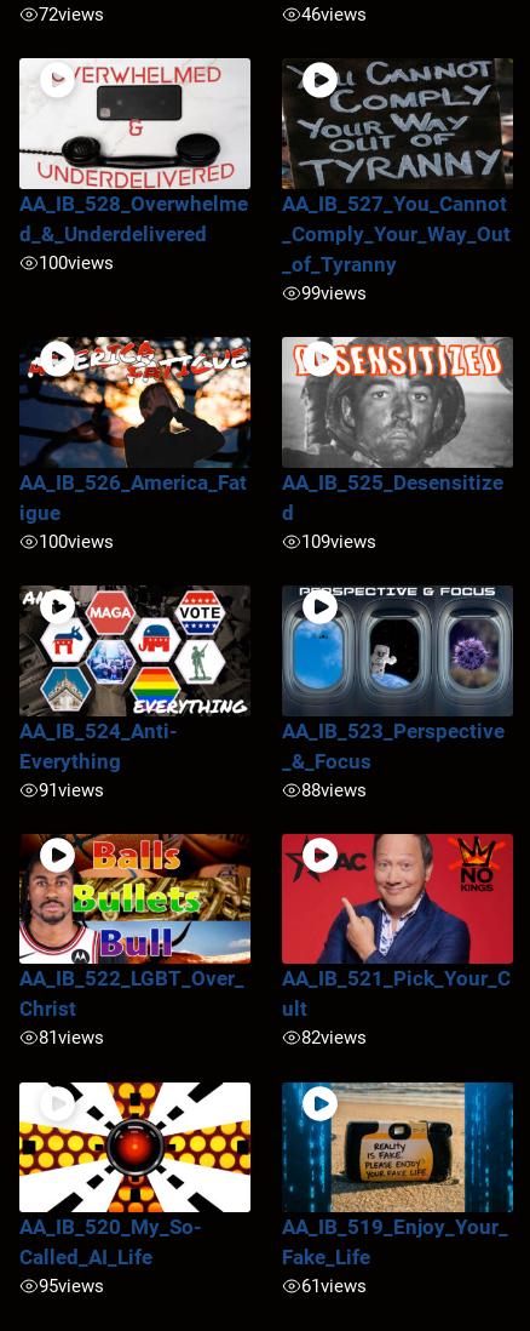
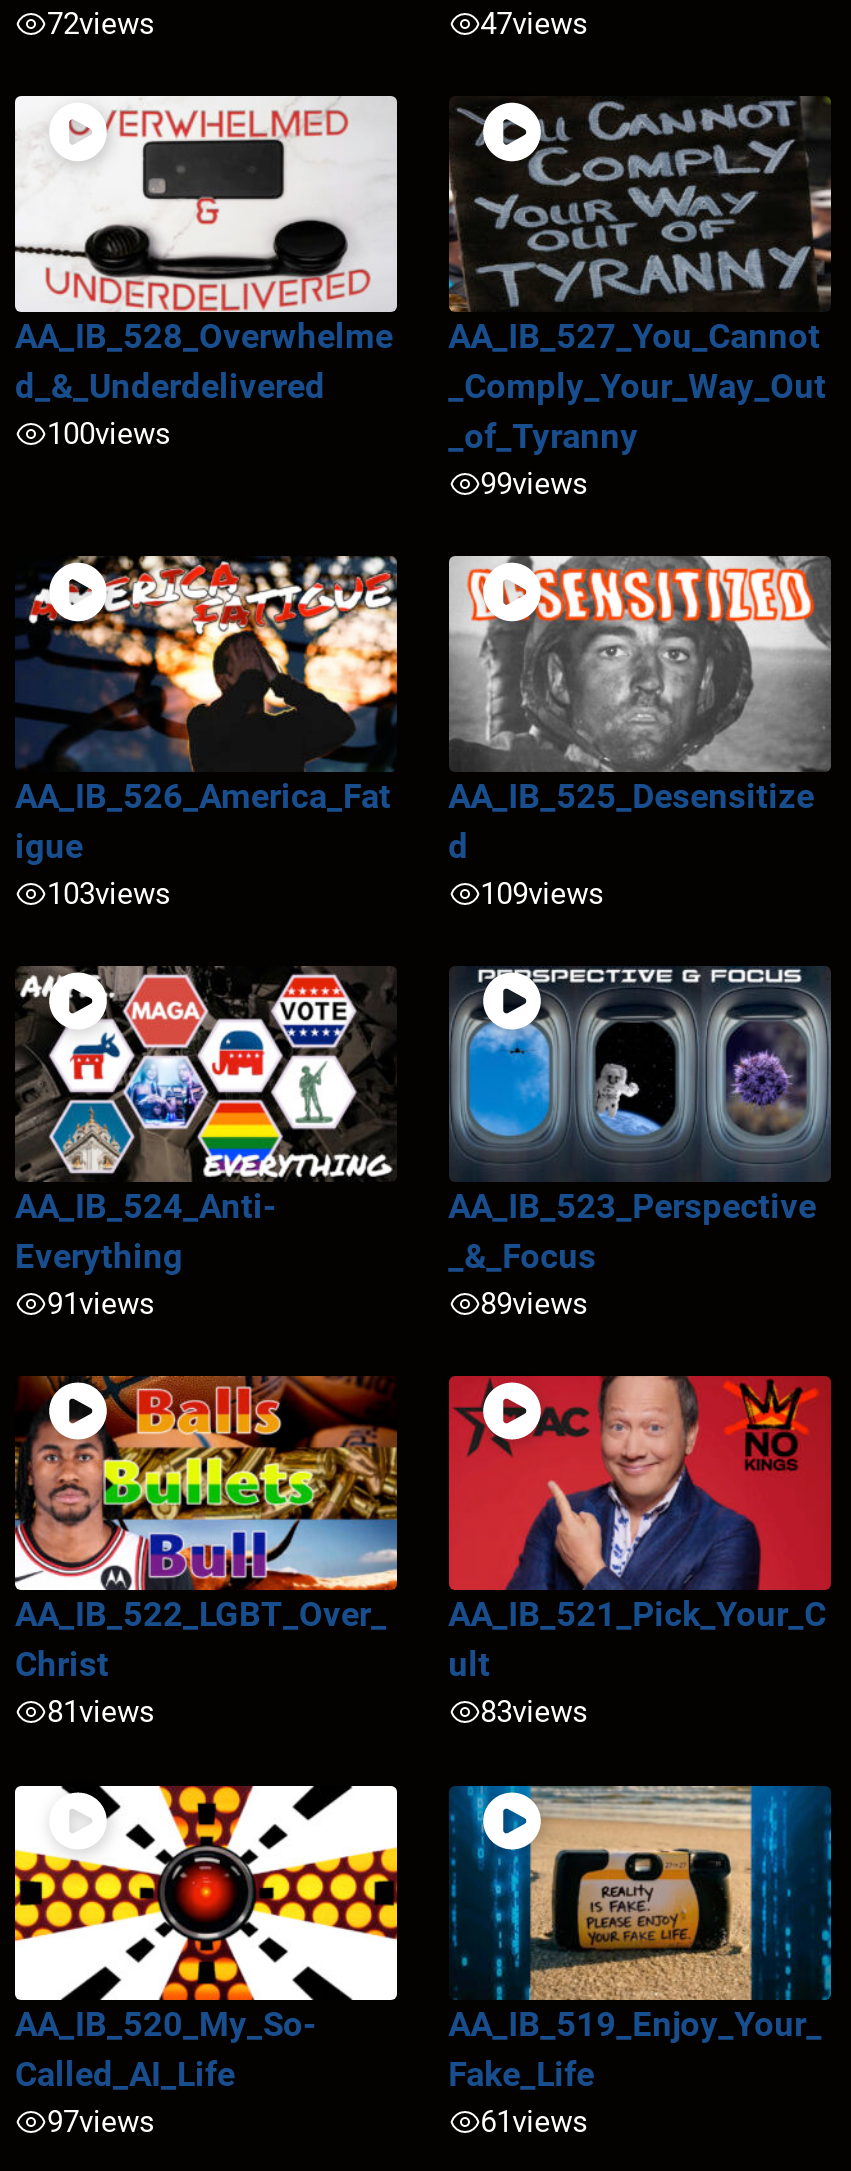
[301,4,366,26] 46views -> [480,6,588,42] 47views
[39,531,114,553] 100views -> [47,876,171,912] 103views
[301,779,366,801] 88views -> [480,1285,588,1321] 89views
[301,1027,366,1049] 82views -> [480,1695,588,1731] 83views
[39,1276,104,1297] 95views -> [47,2105,155,2141] 97views

